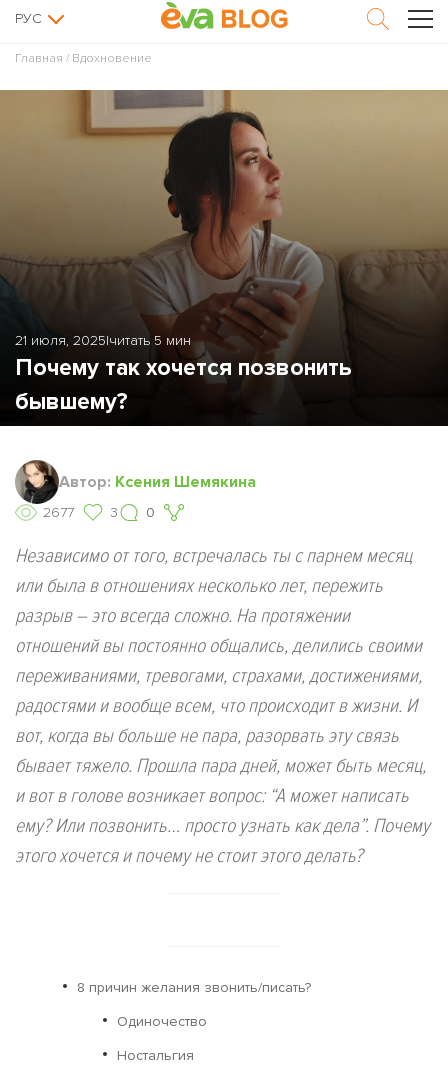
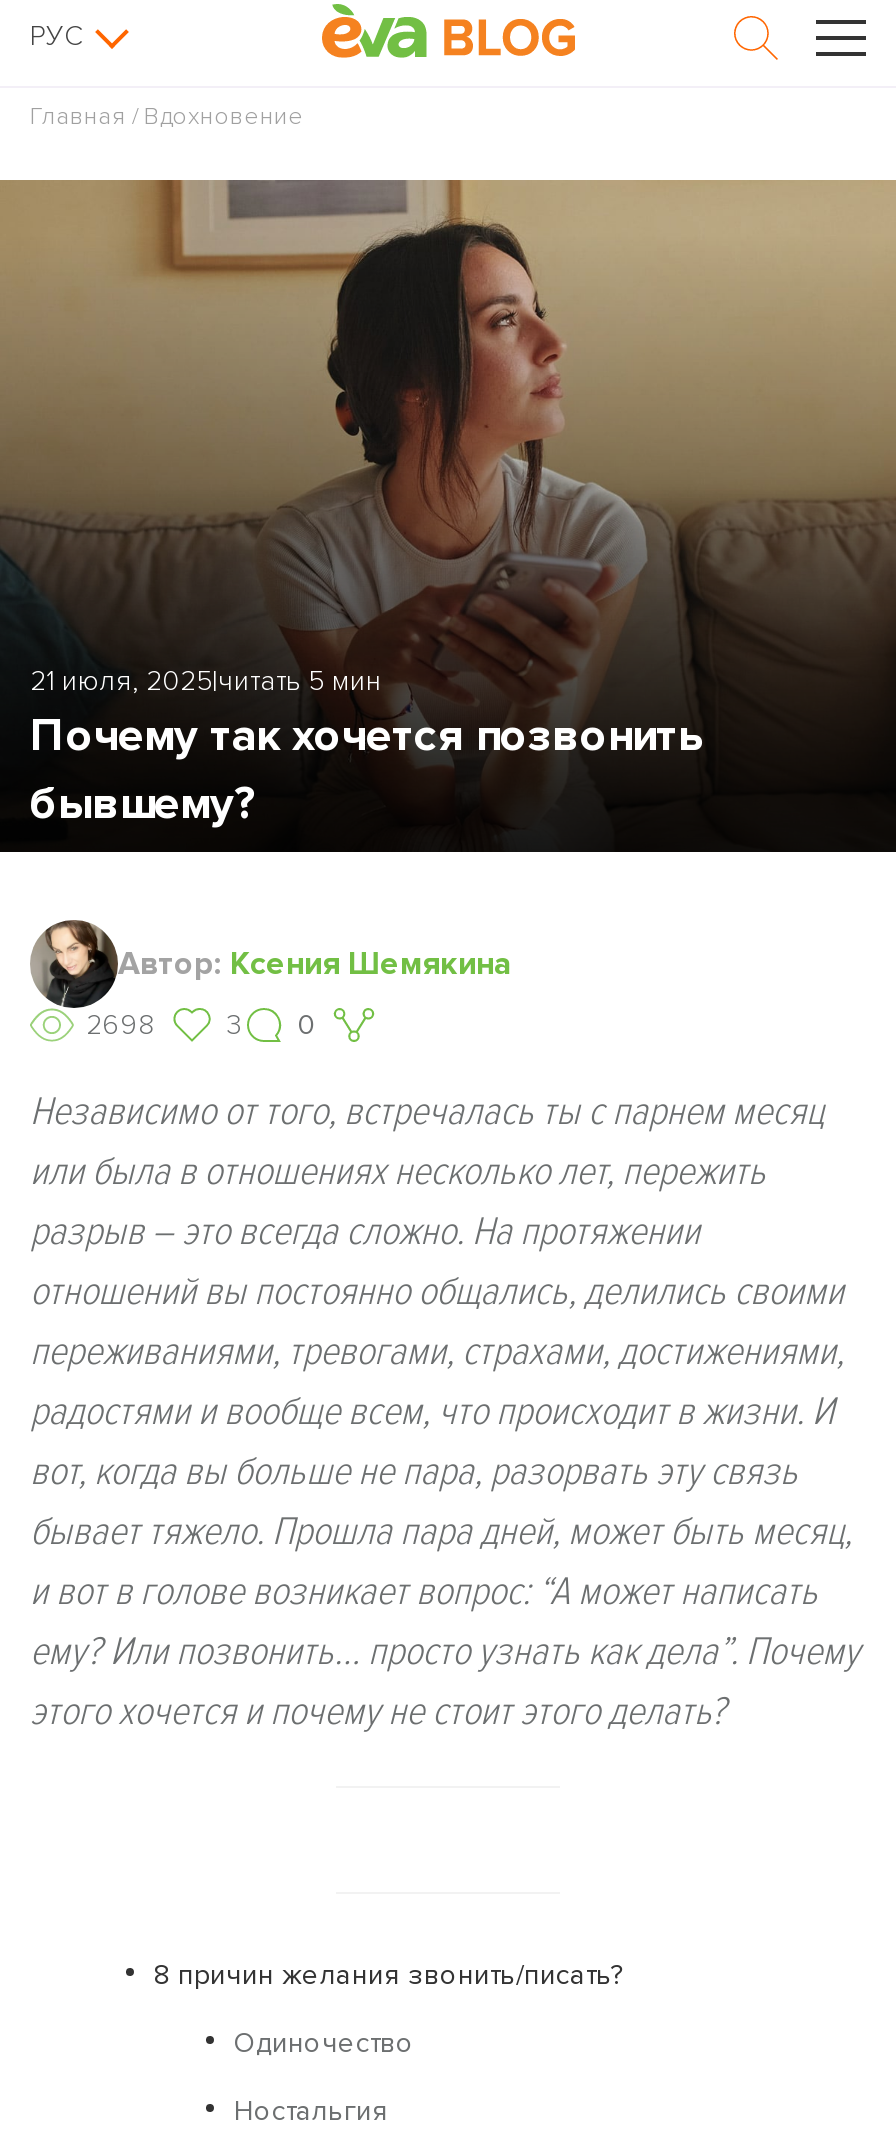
[43,503,74,520] 2677 -> [86,1007,154,1041] 2698

